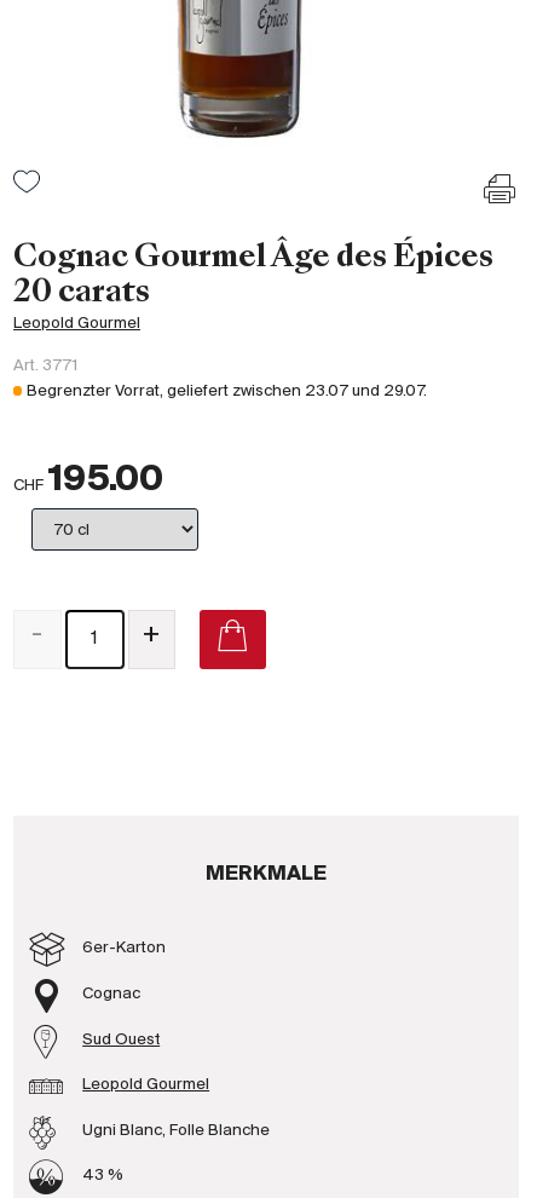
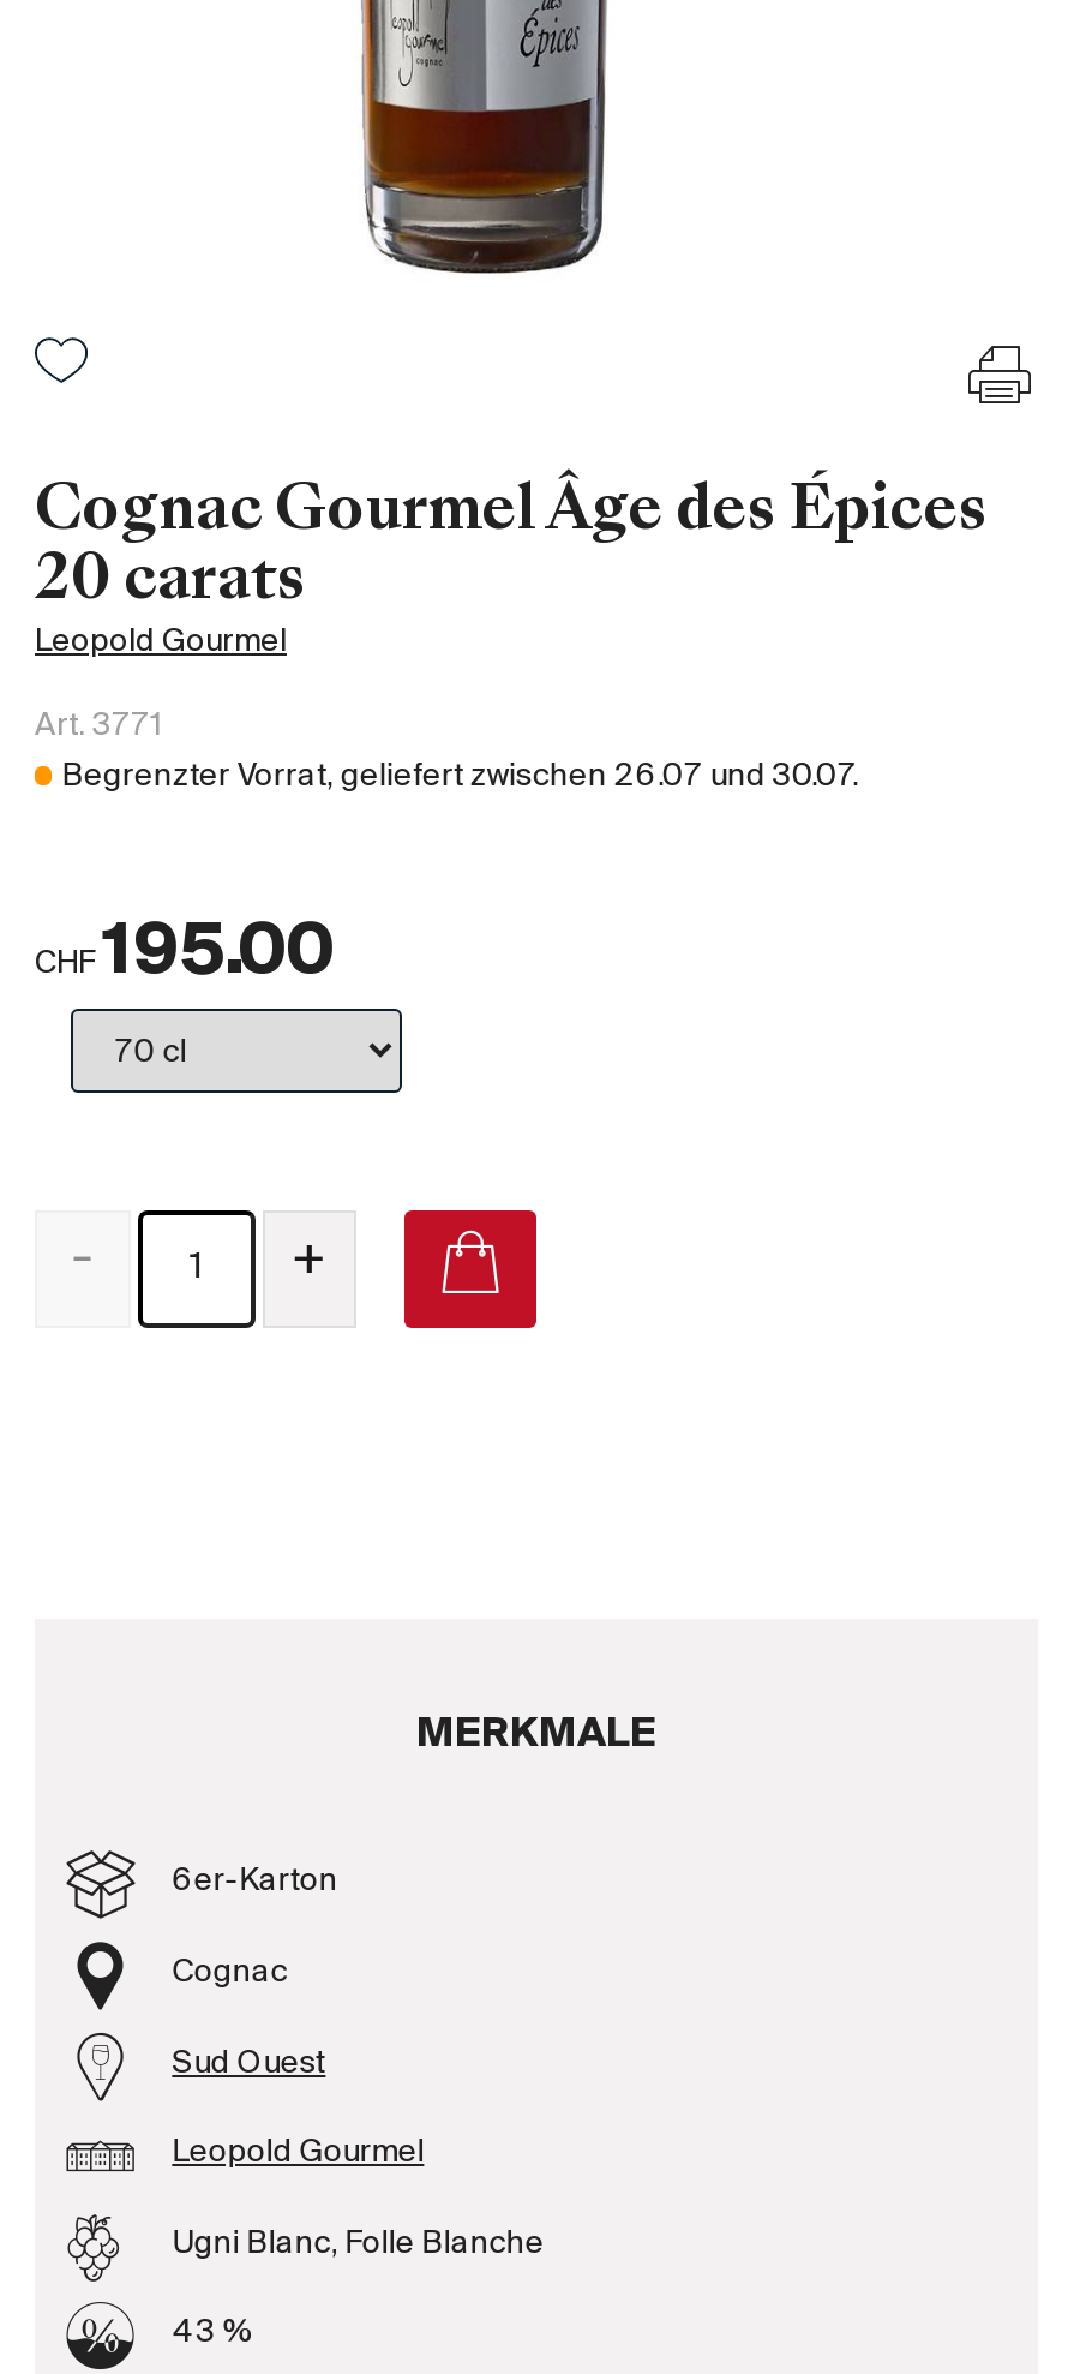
[27,382,427,400] Begrenzter Vorrat, geliefert zwischen 23.07 und 29.07. -> [62,758,859,794] Begrenzter Vorrat, geliefert zwischen 26.07 und 30.07.

